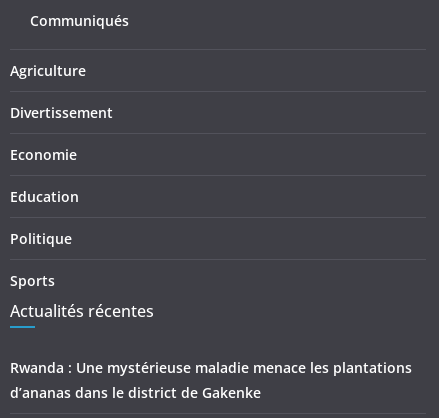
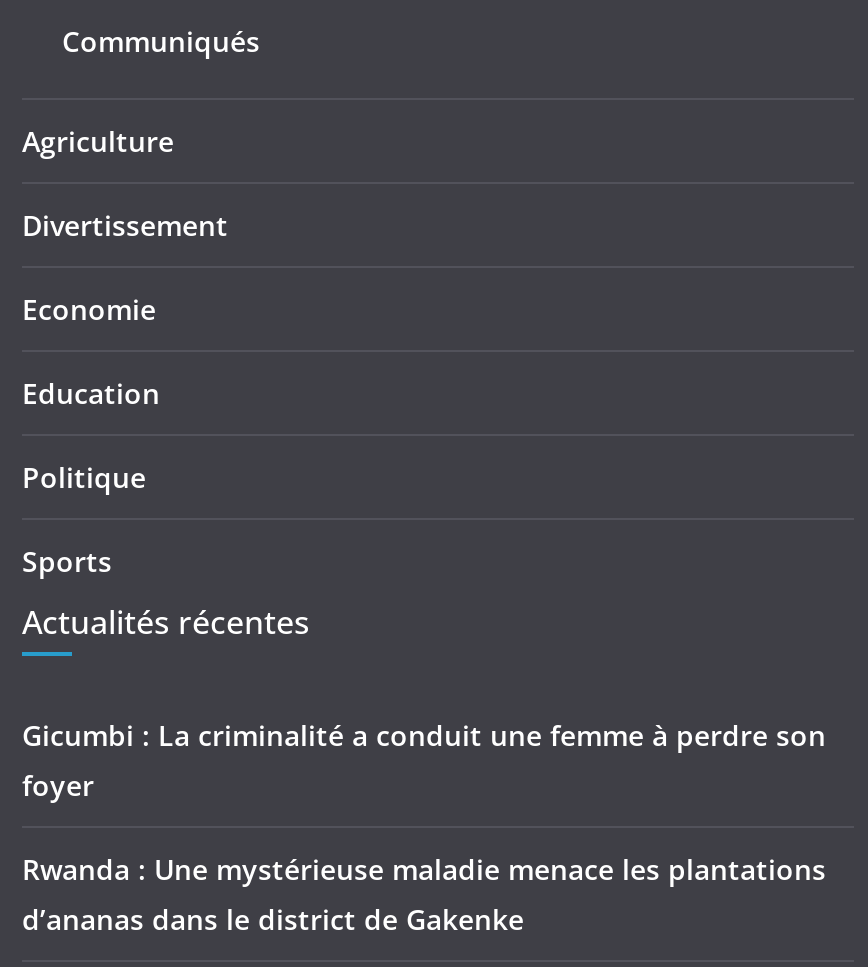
none -> [22,717,826,805] Gicumbi : La criminalité a conduit une femme à perdre son | foyer

